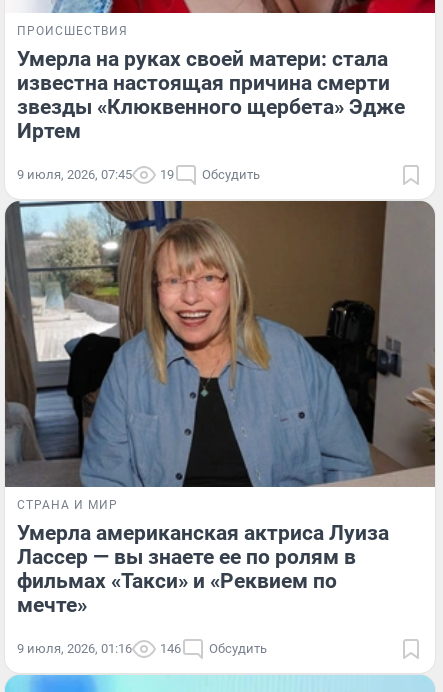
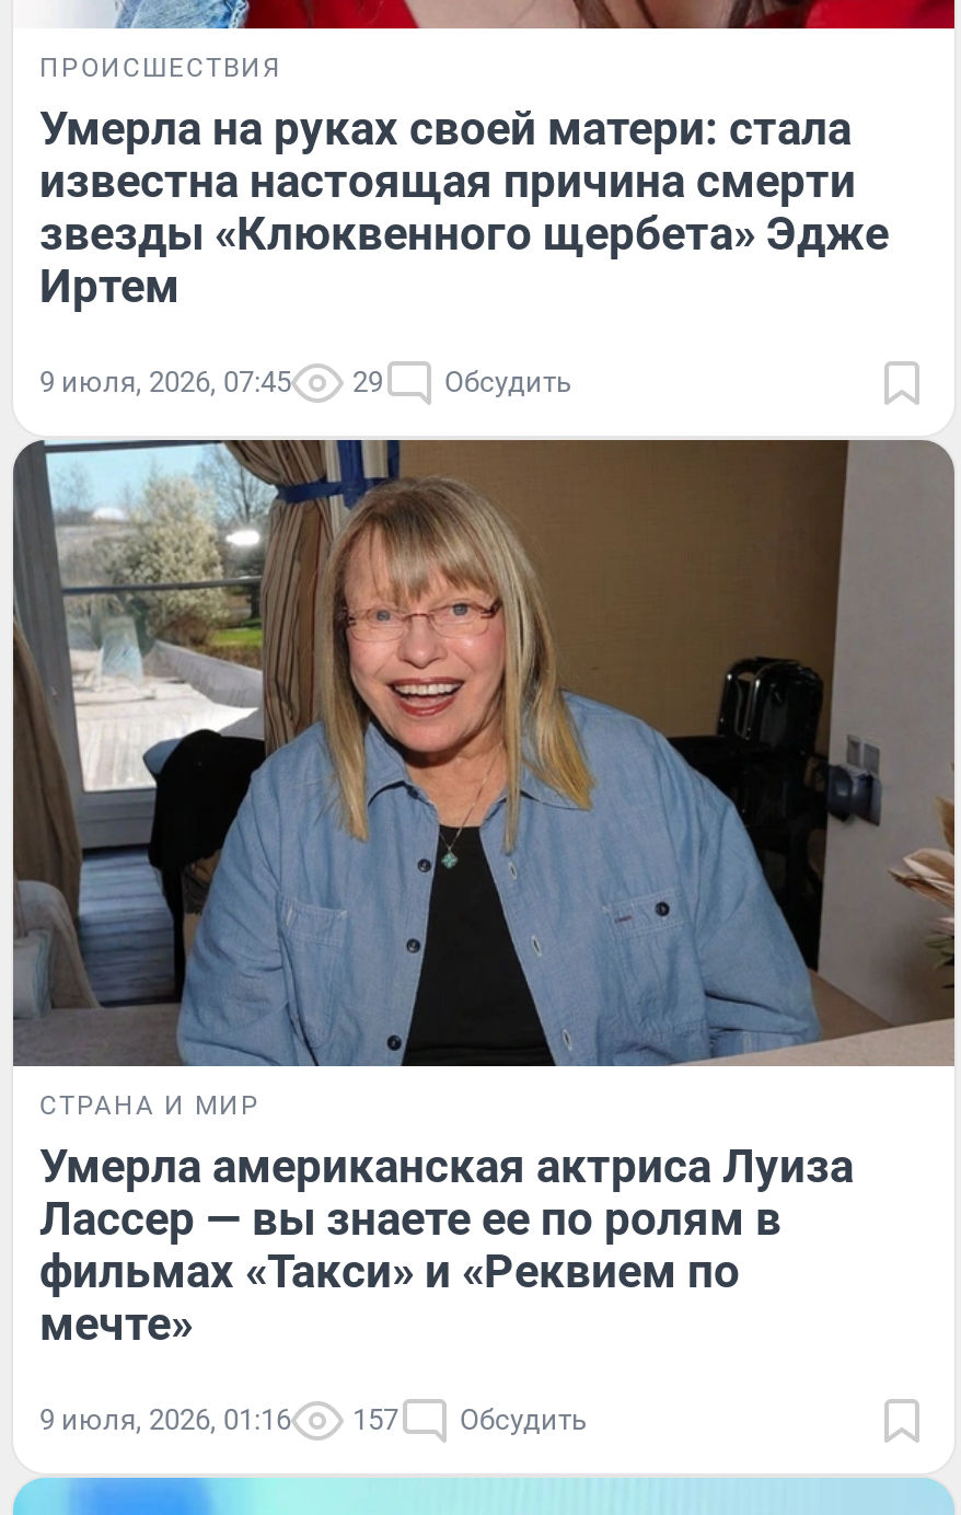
[17,167,260,182] 9 июля, 2026, 07:45 19 Обсудить -> [39,365,571,398] 9 июля, 2026, 07:45 29 Обсудить
[17,641,267,656] 9 июля, 2026, 01:16 146 Обсудить -> [39,1404,587,1437] 9 июля, 2026, 01:16 157 Обсудить

